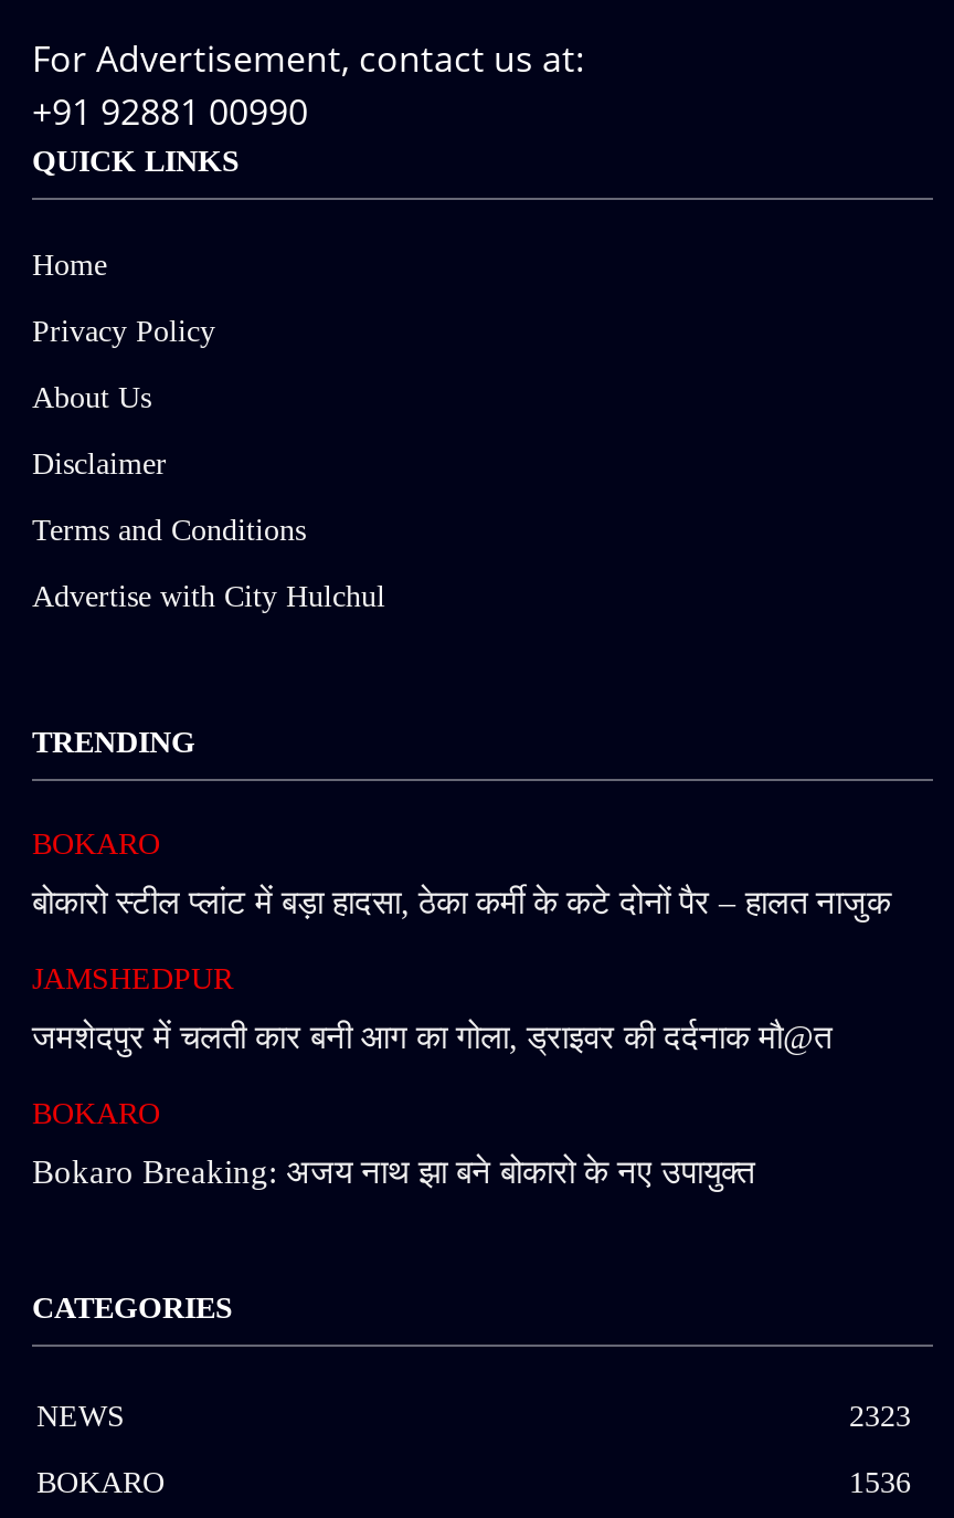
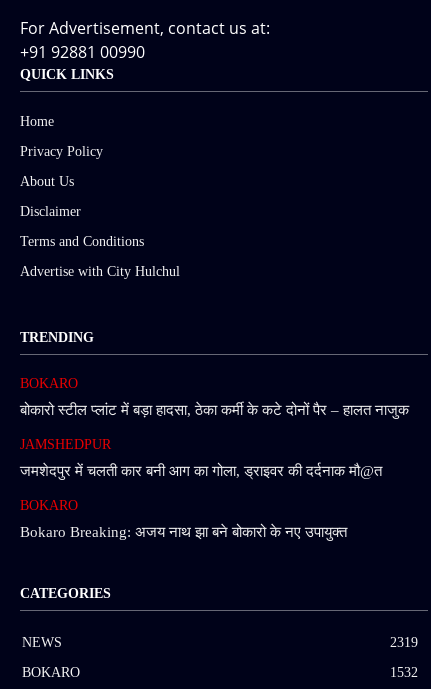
[849,1399,911,1432] 2323 -> [390,635,418,650] 2319
[849,1465,911,1498] 1536 -> [390,665,418,680] 1532

